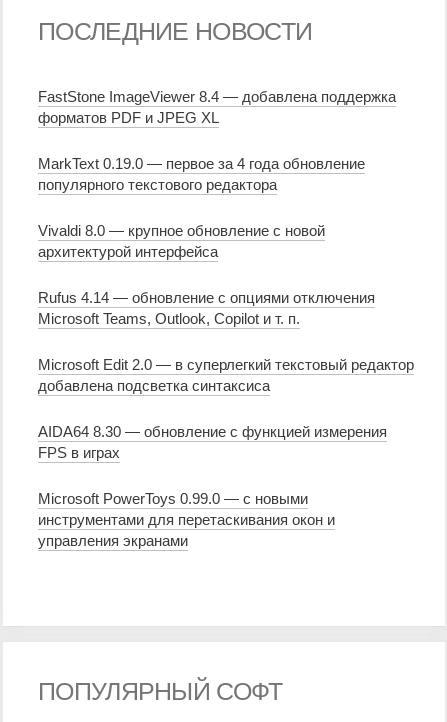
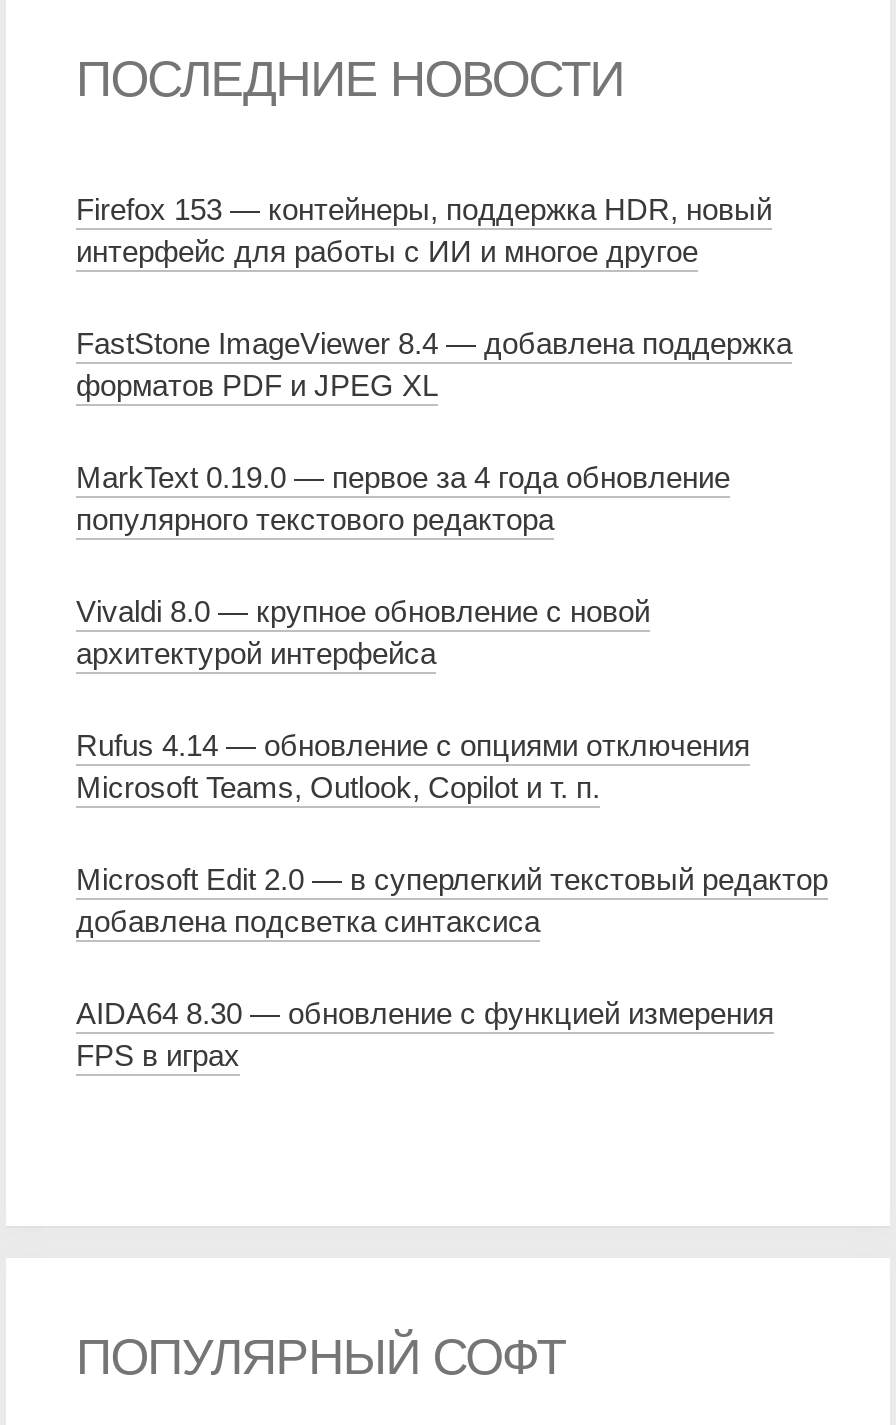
none -> [76,193,772,269] Firefox 153 — контейнеры, поддержка HDR, новый | интерфейс для работы с ИИ и многое другое
moved [38,88,414,461] -> [76,327,828,1073]: FastStone ImageViewer 8.4 — добавлена поддержка | форматов PDF и JPEG XL | MarkText 0.19.0 — первое за 4 года обновление | ... | AIDA64 8.30 — обновление с функцией измерения | FPS в играх
[38,490,335,549] Microsoft PowerToys 0.99.0 — с новыми | инструментами для перетаскивания окон и | управления экранами -> none

